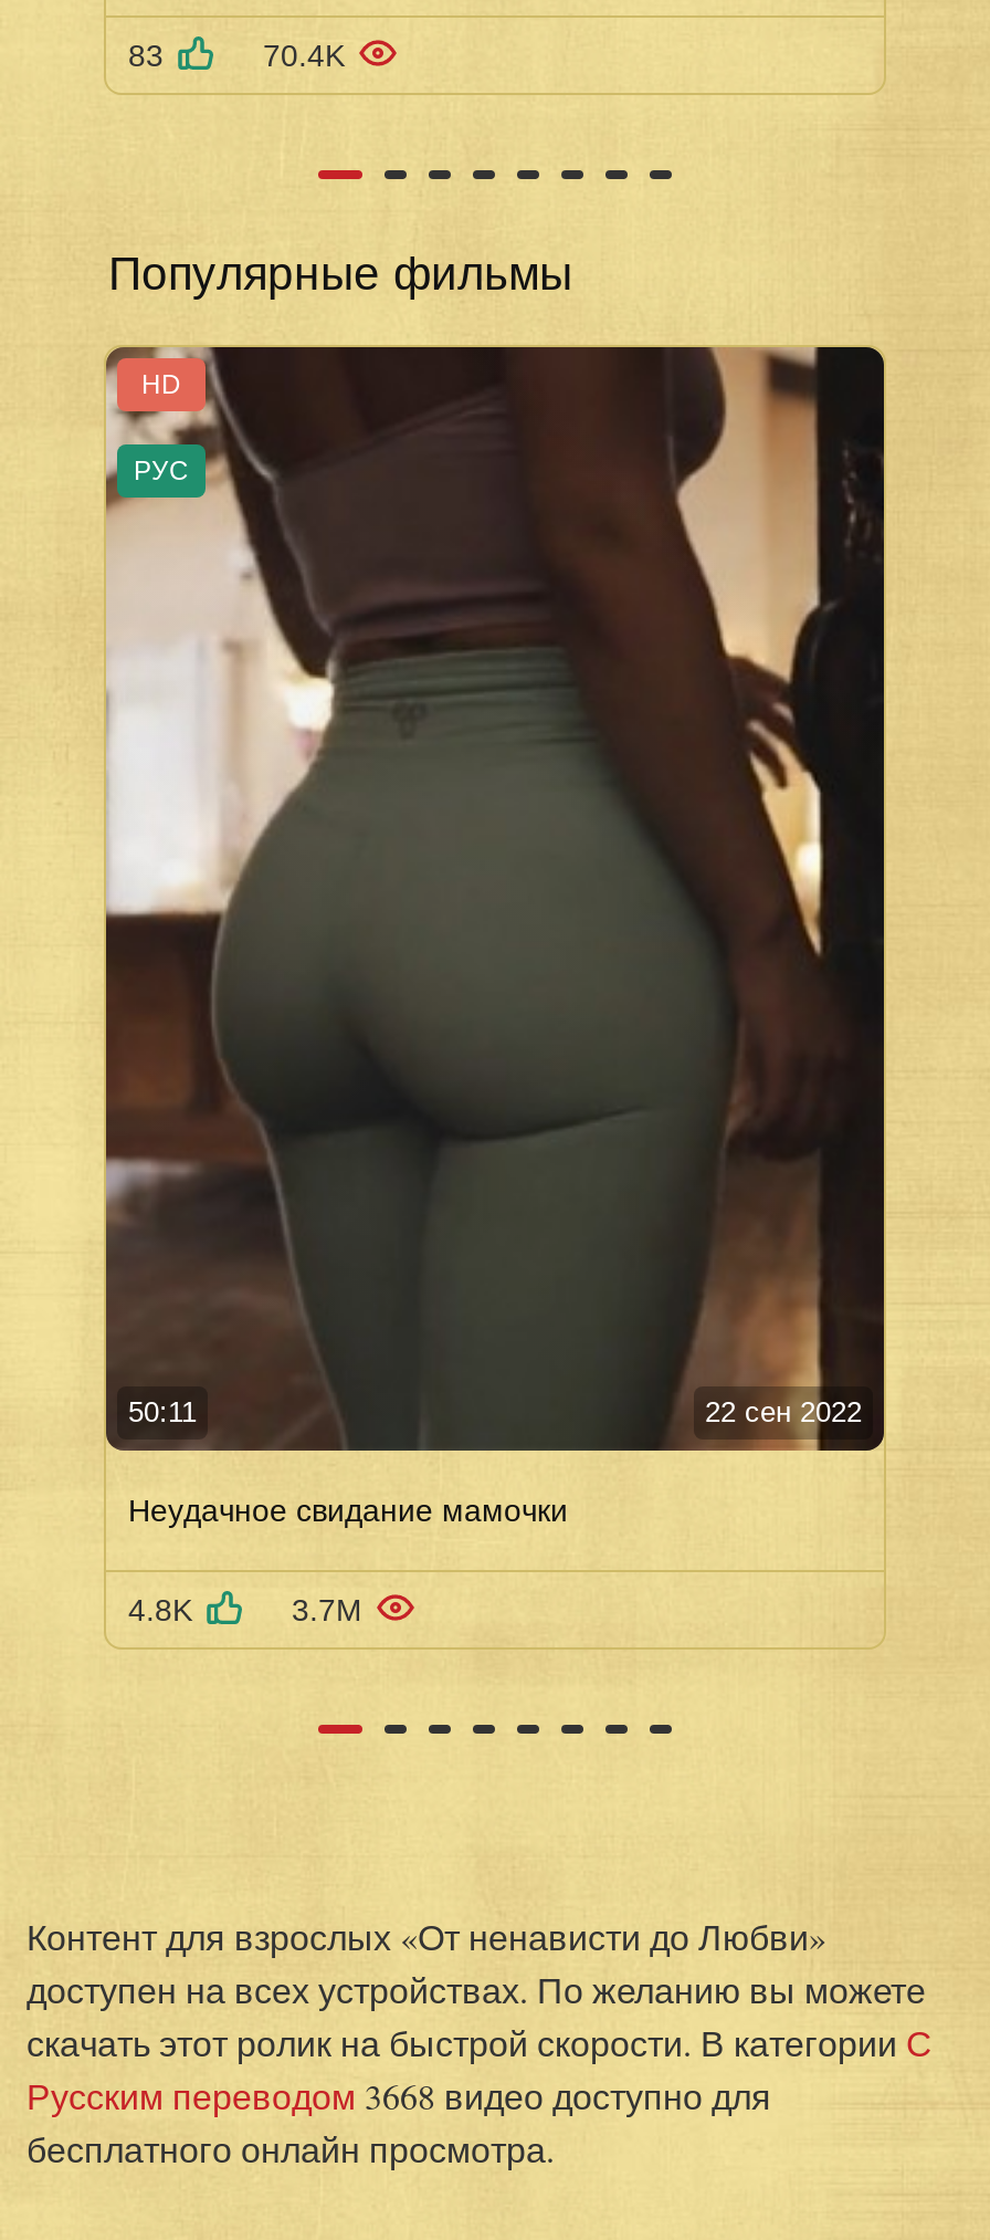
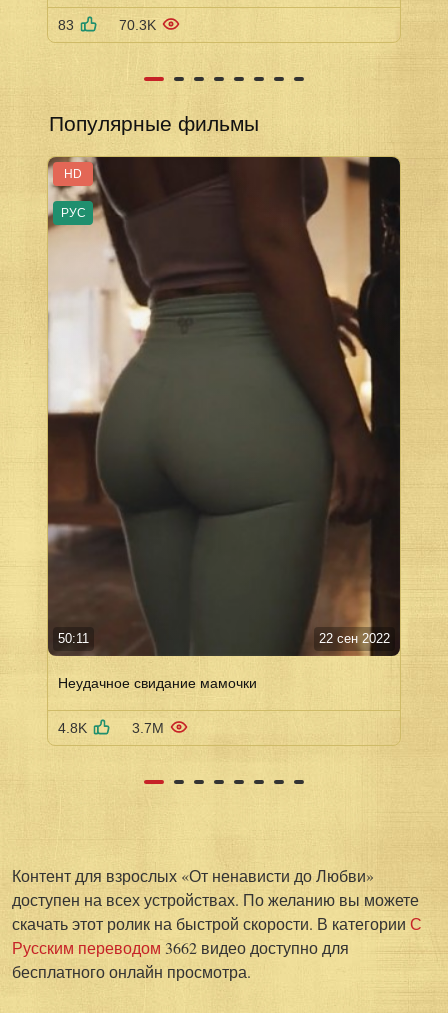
[263,37,345,72] 70.4K -> [119,17,156,33] 70.3K
[27,2072,771,2118] Русским переводом 3668 видео доступно для -> [12,937,349,958] Русским переводом 3662 видео доступно для

